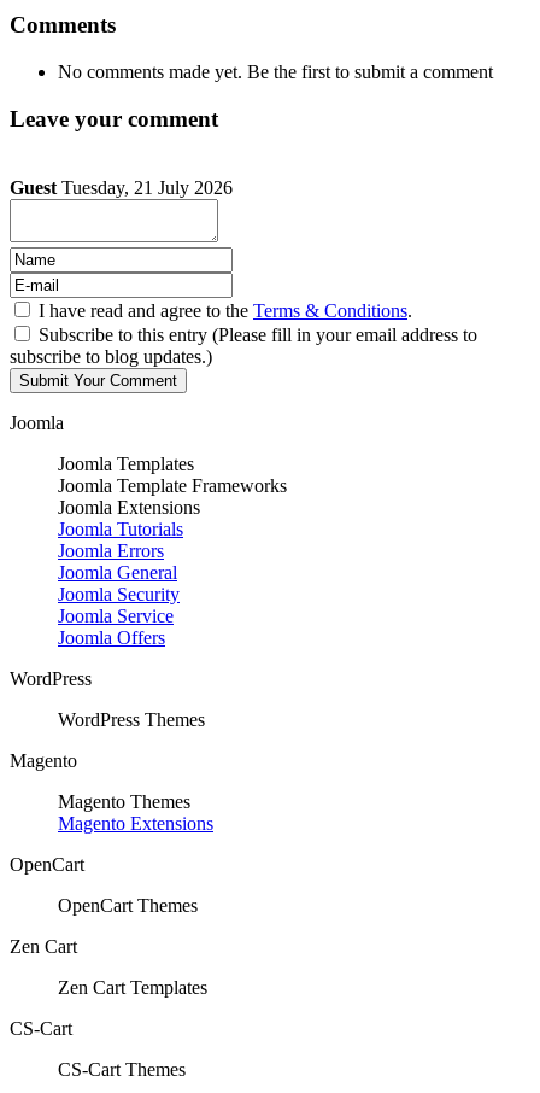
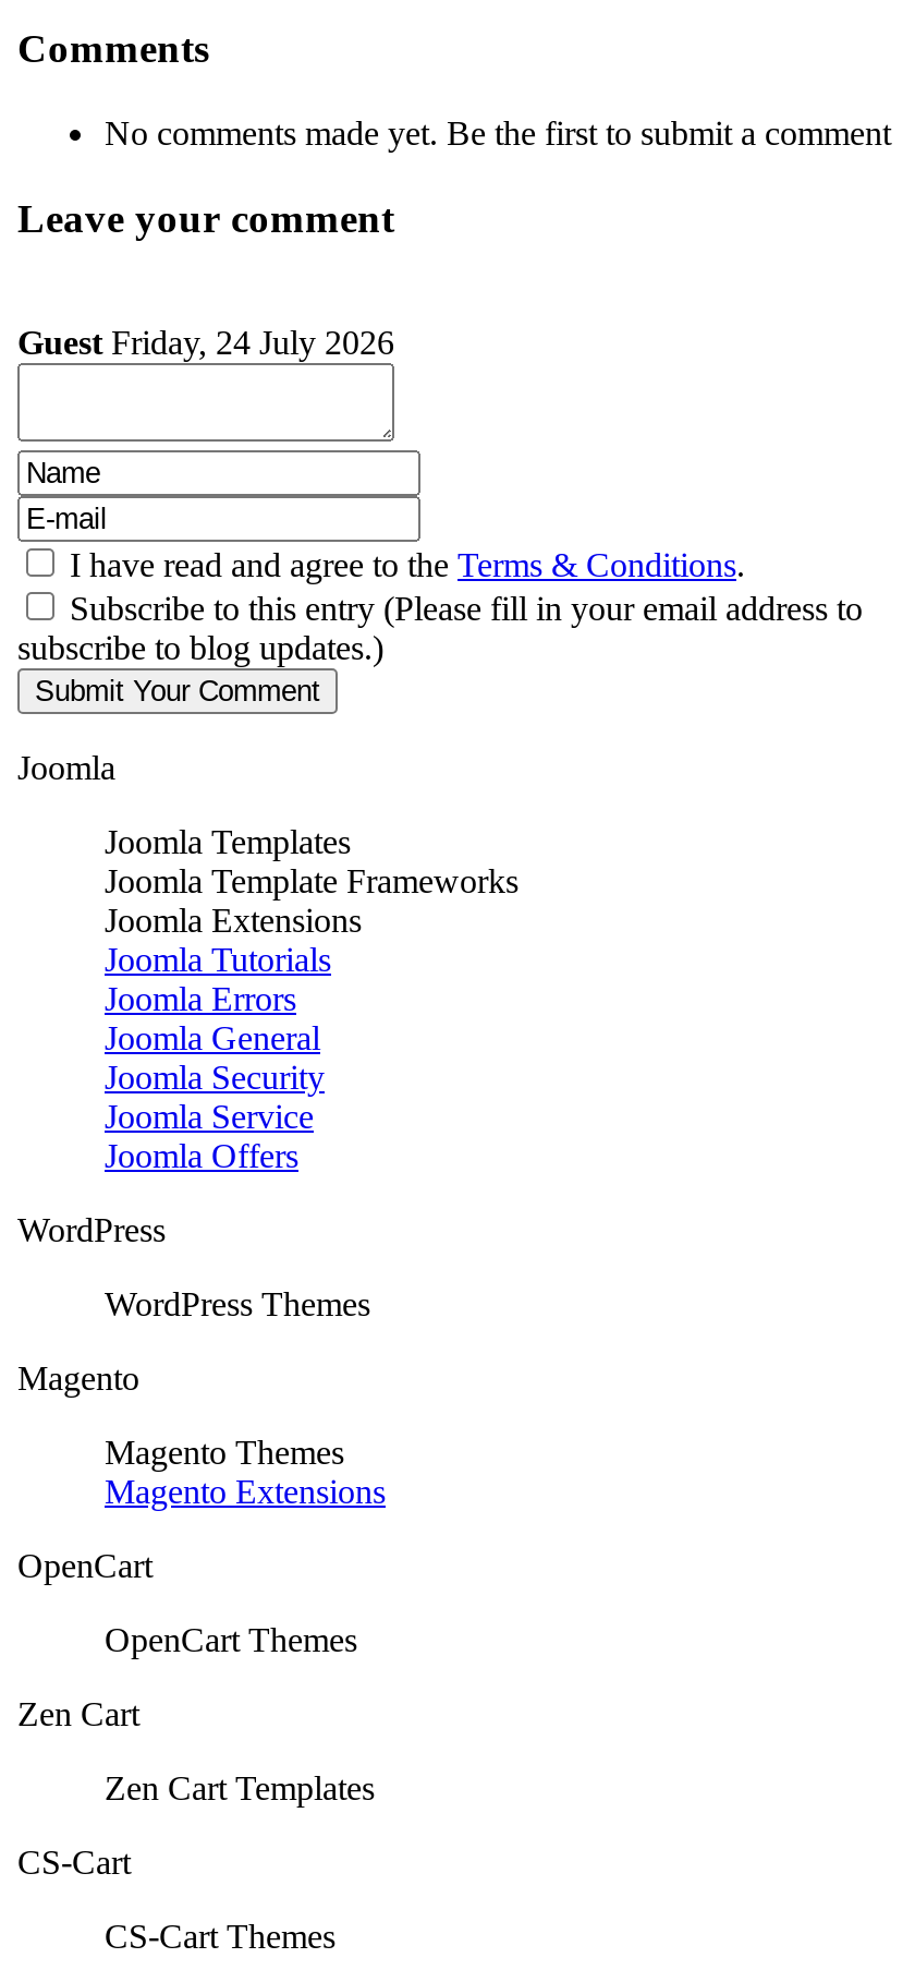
[10,177,233,197] Guest Tuesday, 21 July 2026 -> [17,323,394,360] Guest Friday, 24 July 2026

